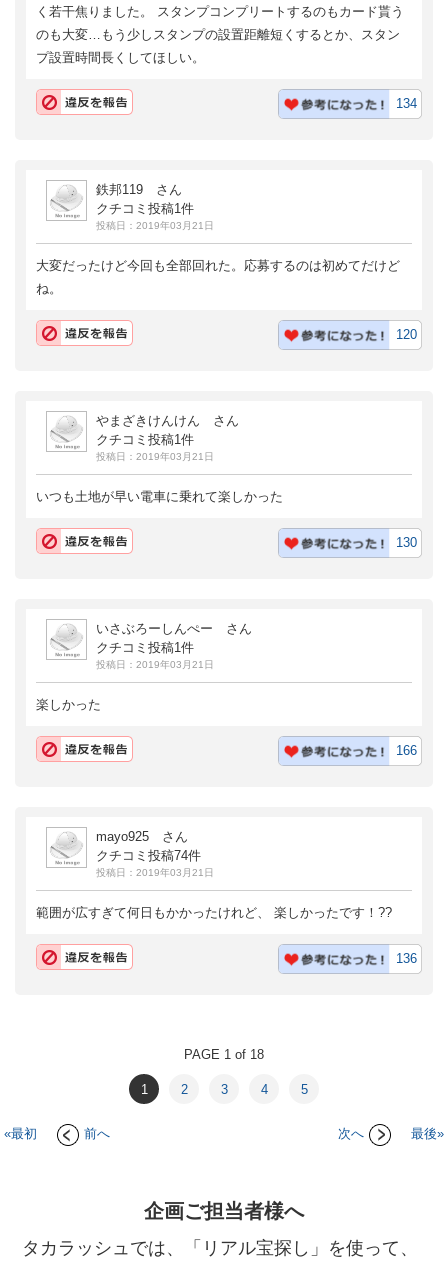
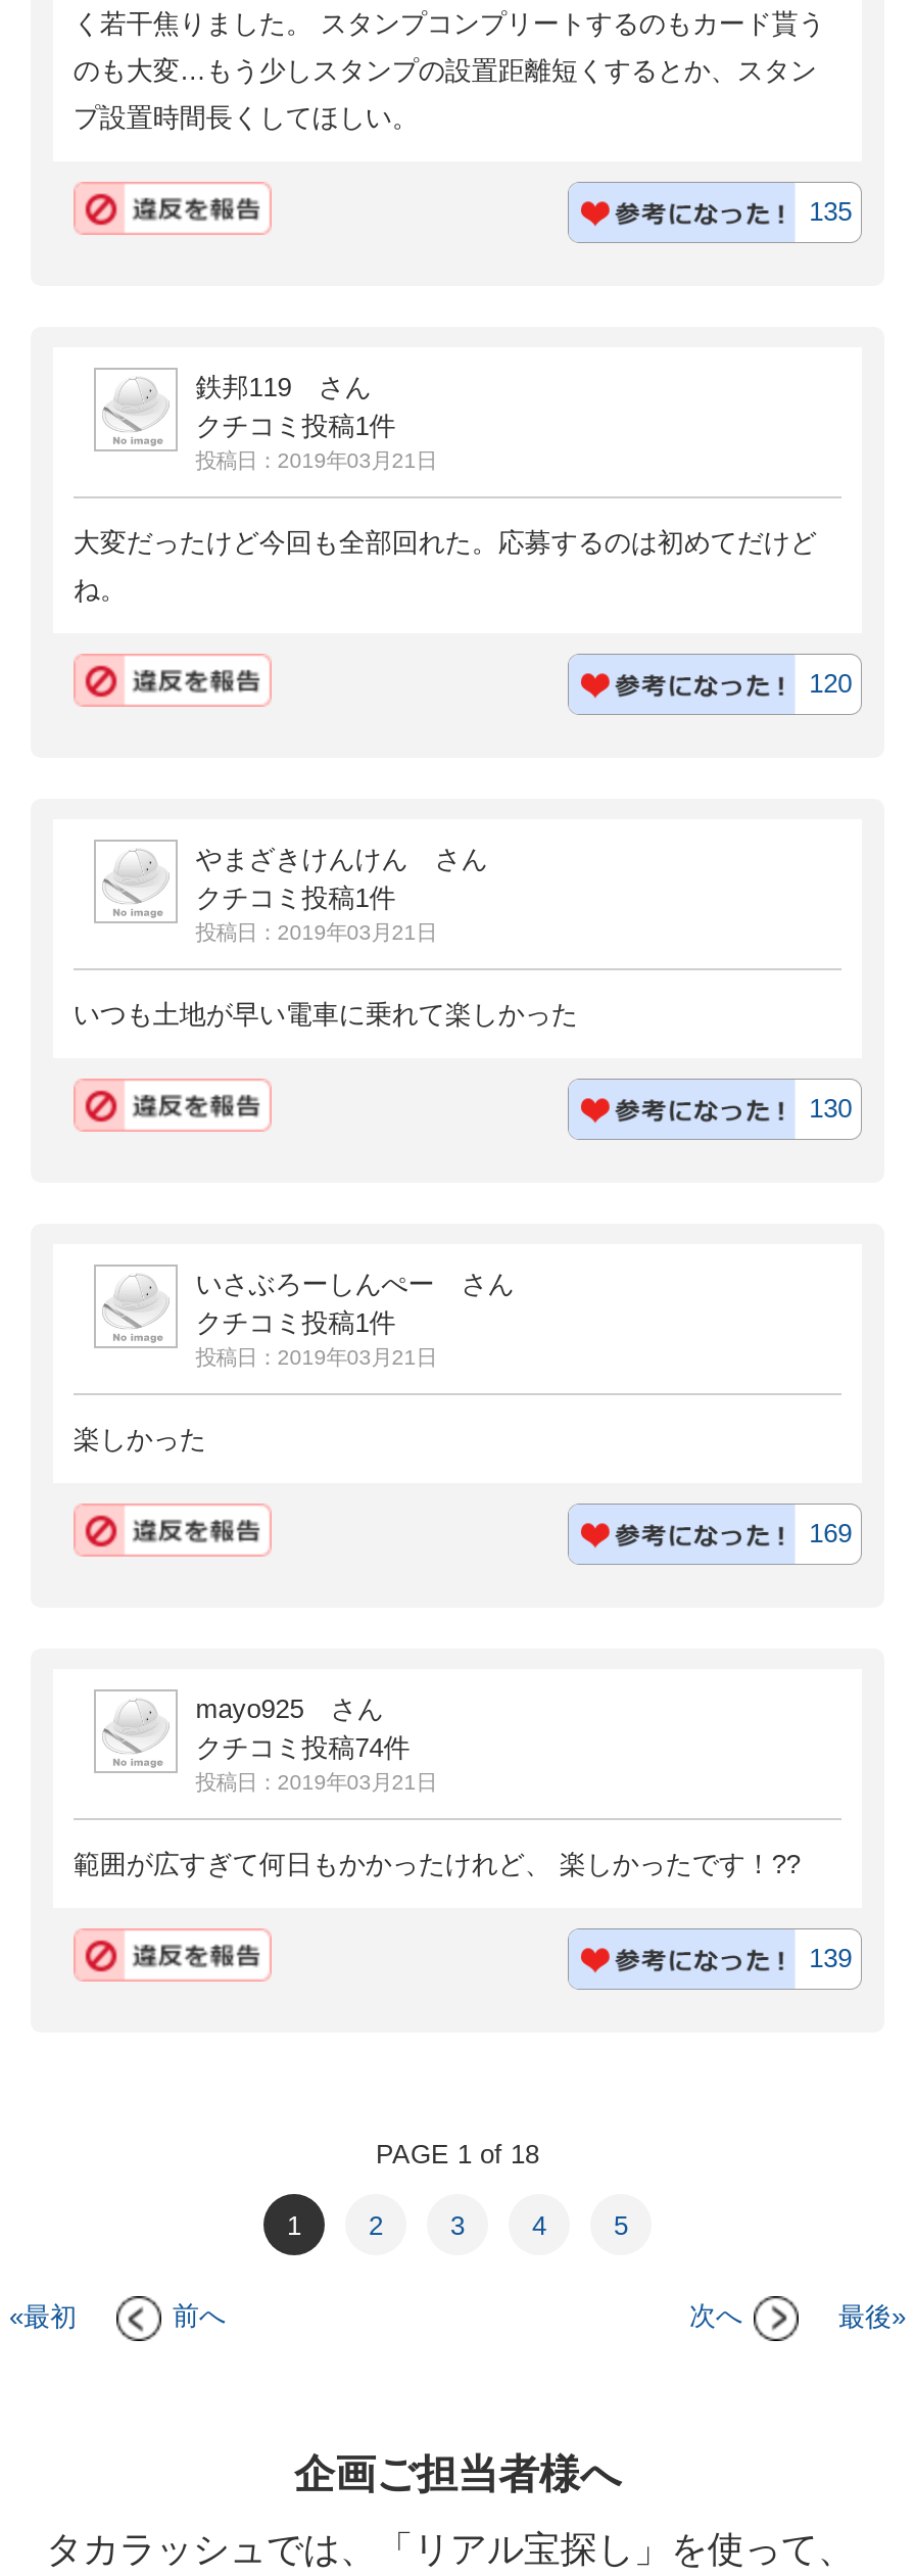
[396,96,417,111] 134 -> [809,196,852,227] 135
[396,743,417,758] 166 -> [809,1518,852,1548] 169
[396,951,417,966] 136 -> [809,1943,852,1973] 139

